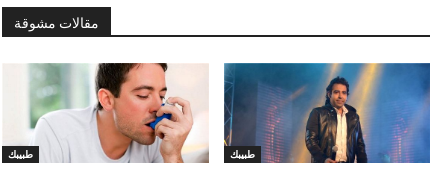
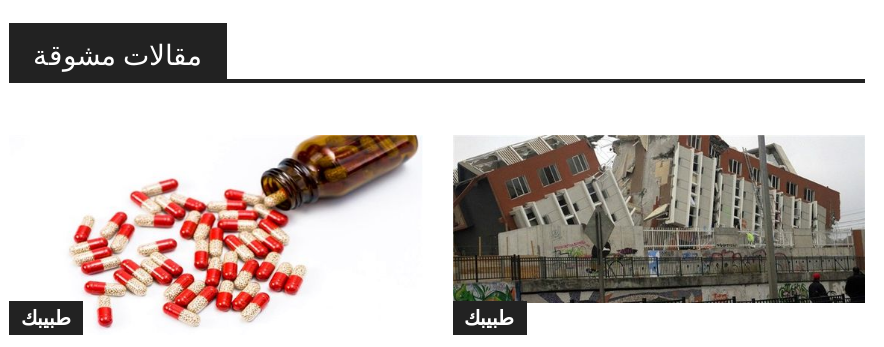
[27,62,210,164] [image] -> [61,133,423,335] [image]
[223,62,431,164] [image] -> [451,133,867,335] [image]

